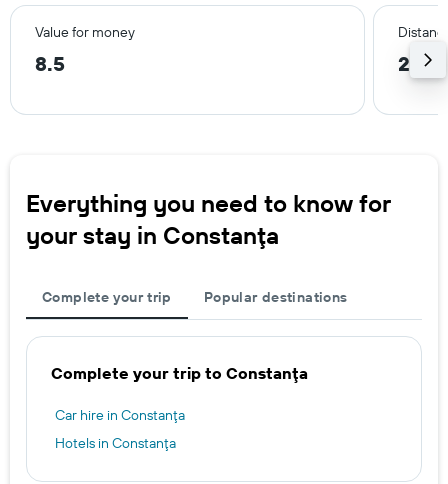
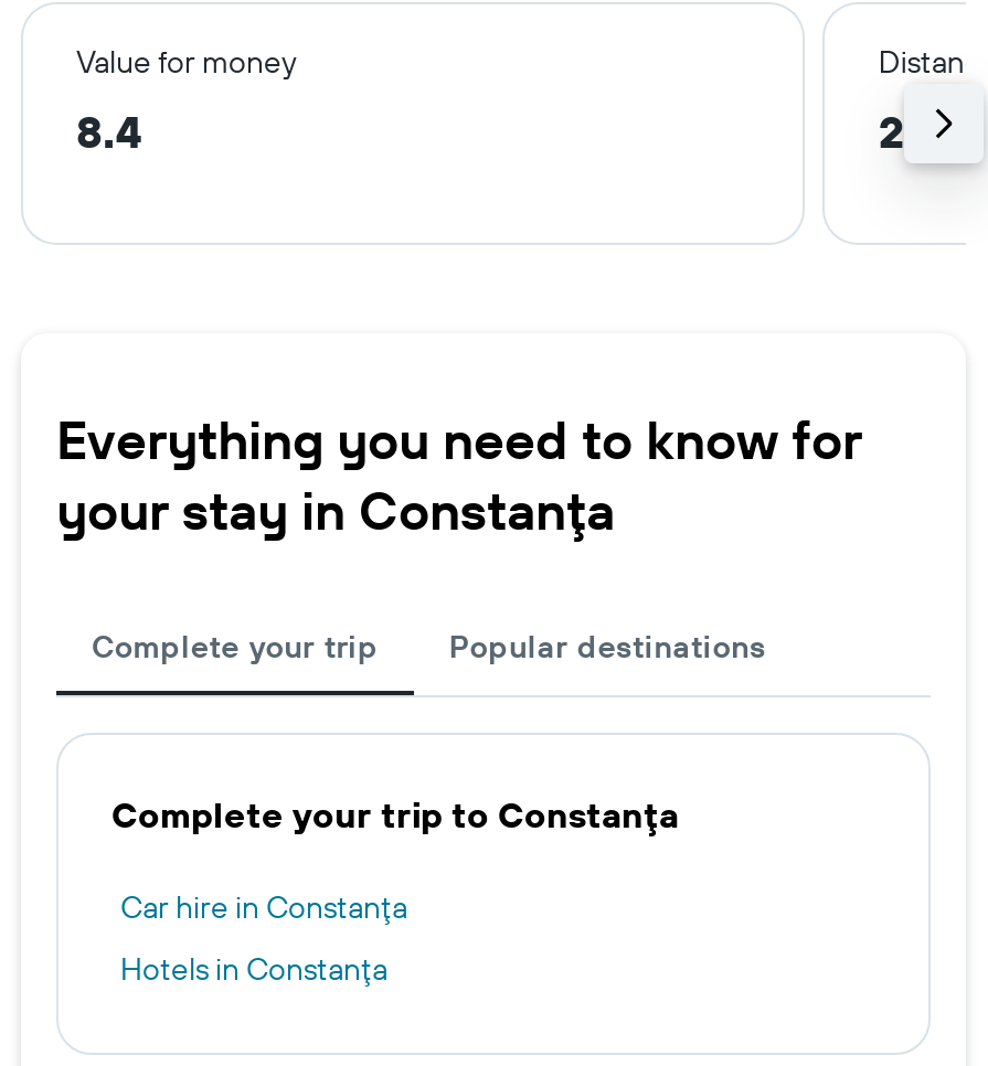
[35,51,65,76] 8.5 -> [76,104,142,159] 8.4

